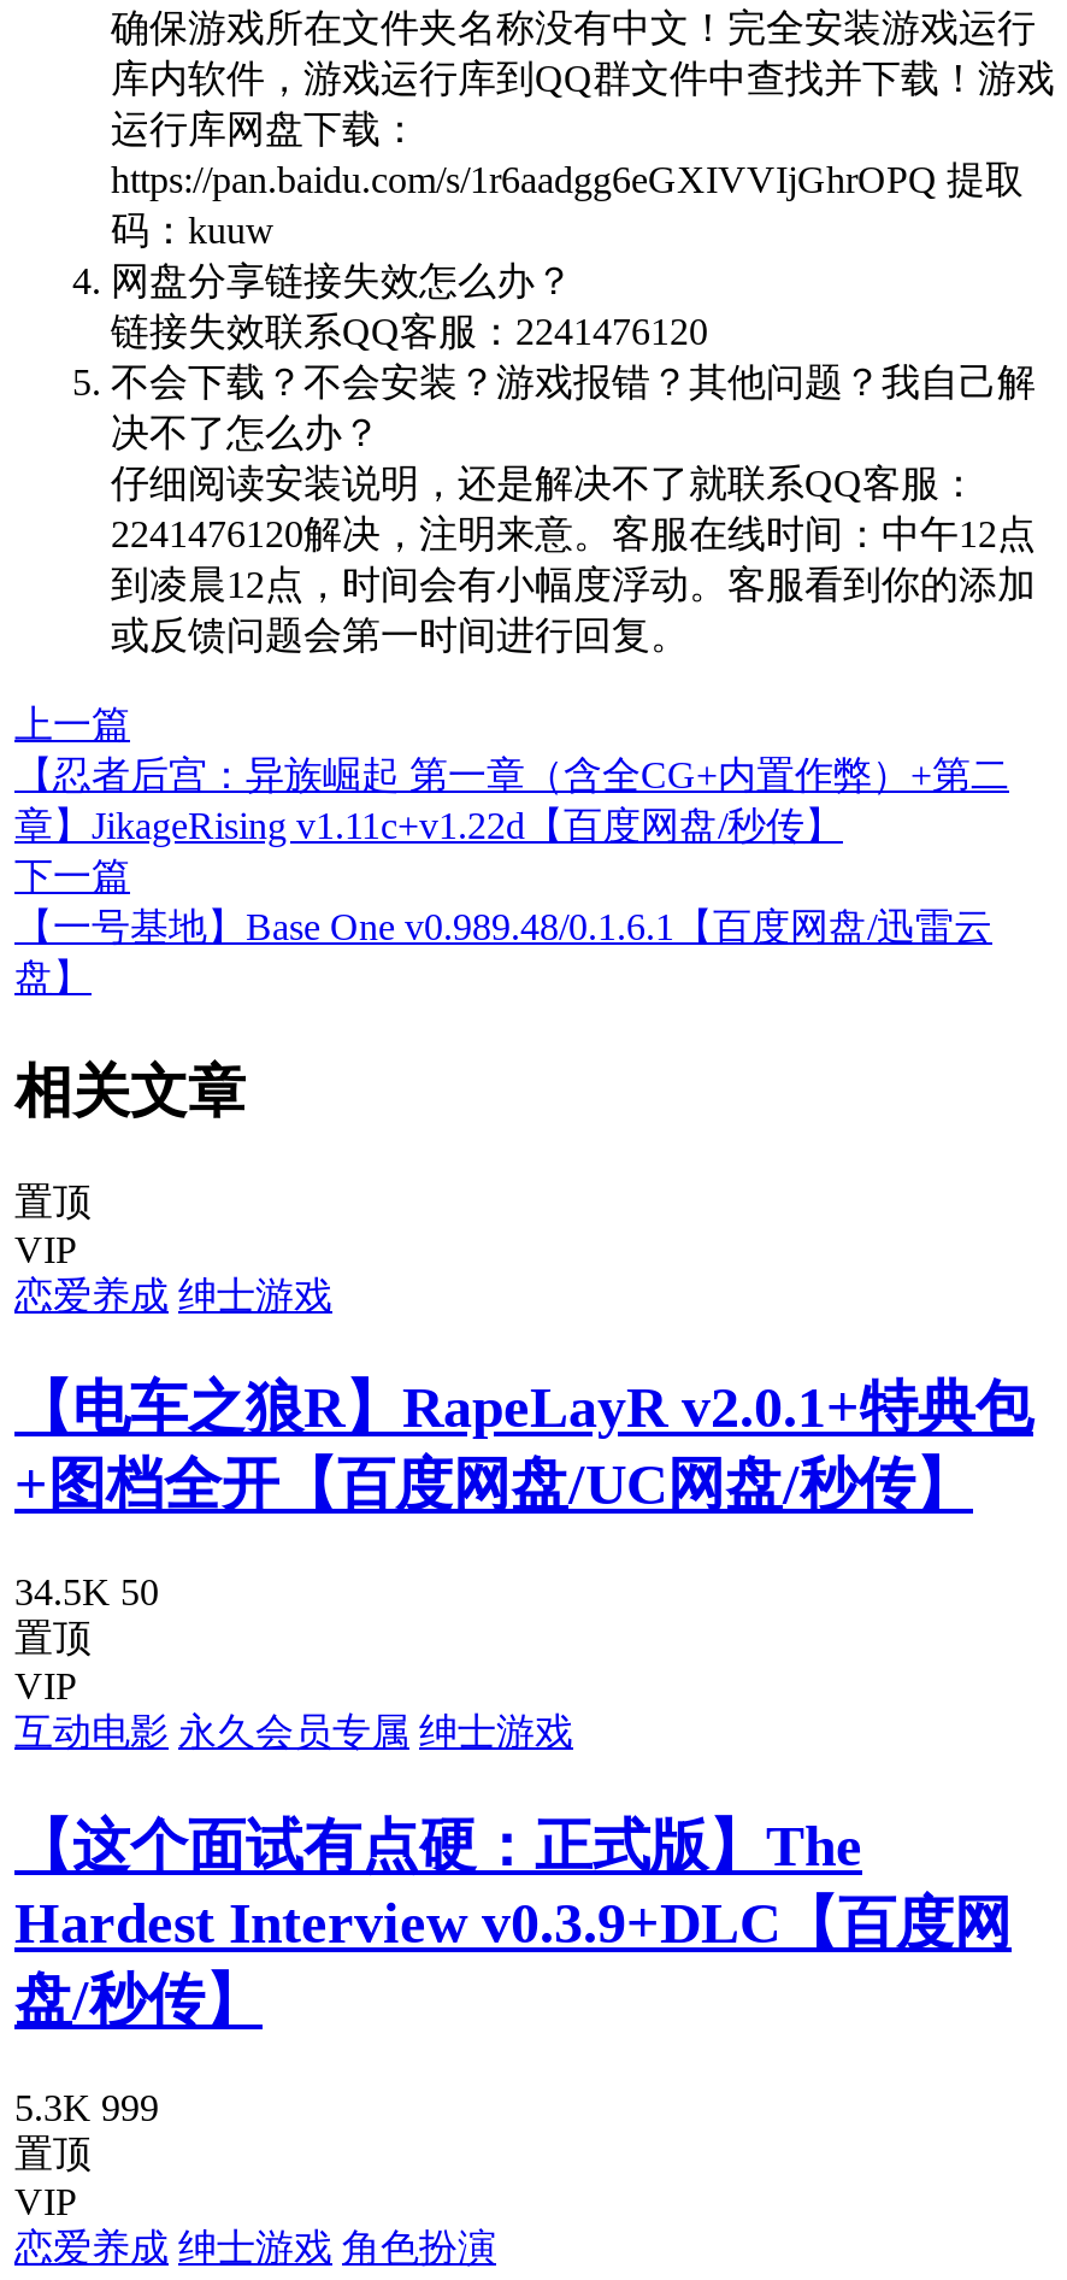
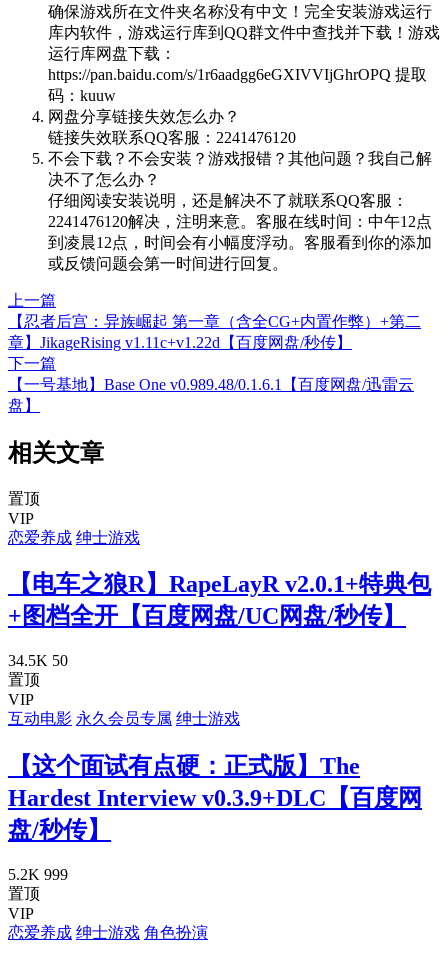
[14,2088,159,2129] 5.3K 999 -> [8,866,68,883] 5.2K 999

